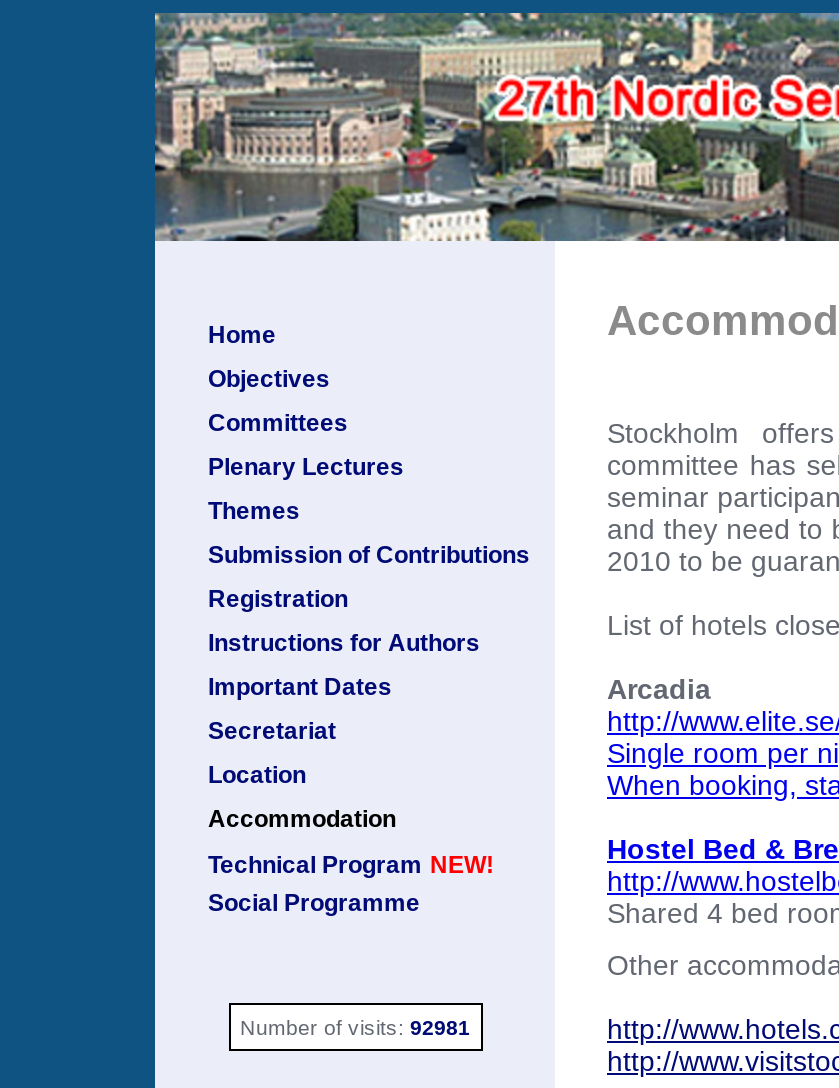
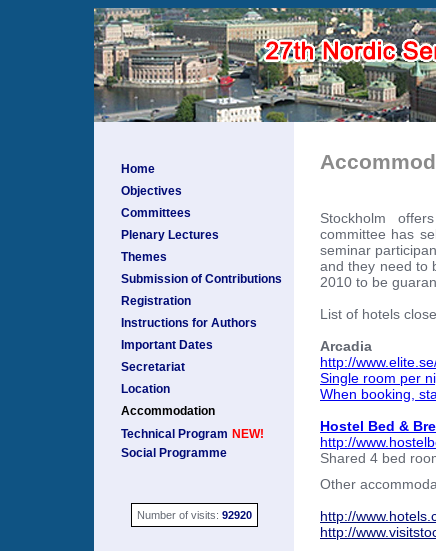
[240,1015,470,1039] Number of visits: 92981 -> [136,509,251,521] Number of visits: 92920

